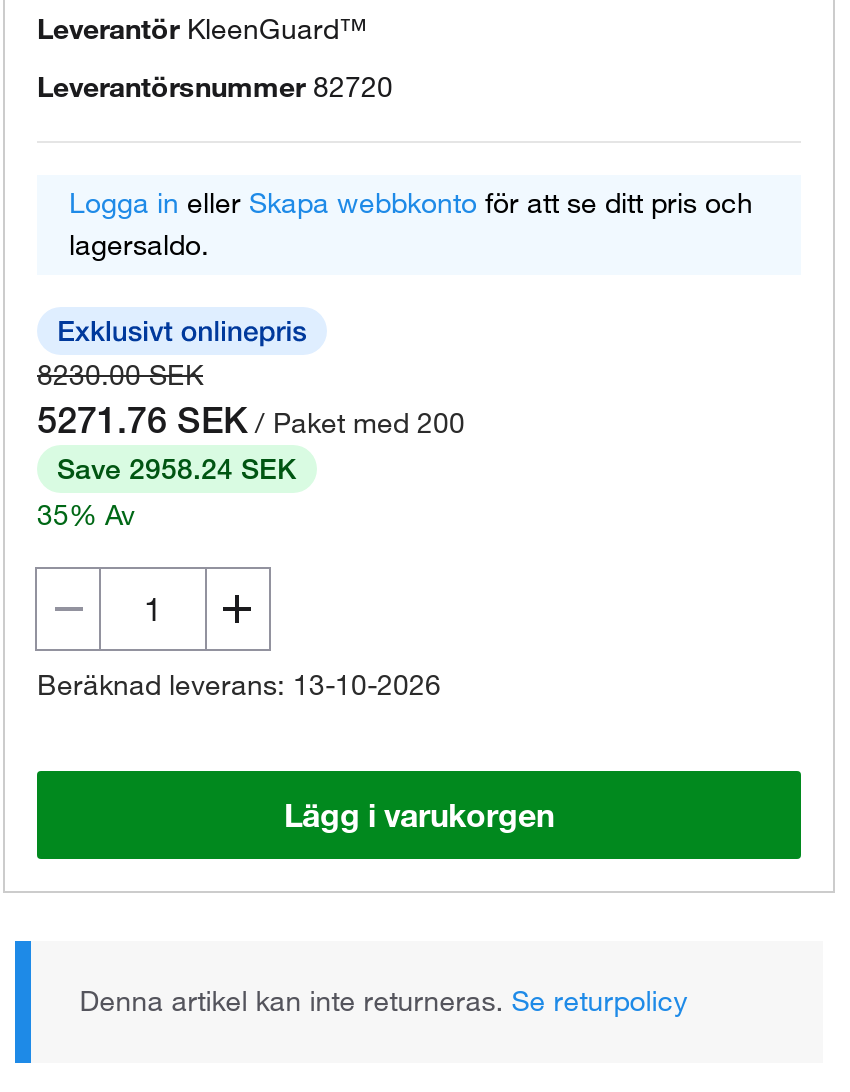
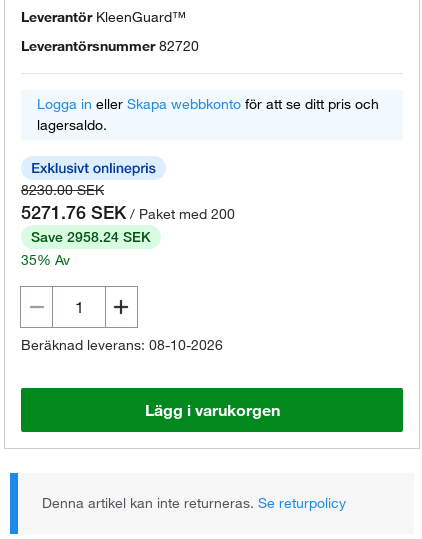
[37,667,441,703] Beräknad leverans: 13-10-2026 -> [21,336,223,354] Beräknad leverans: 08-10-2026

